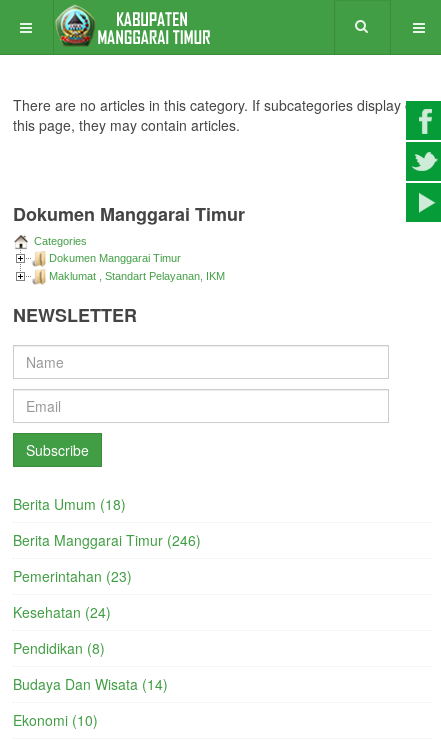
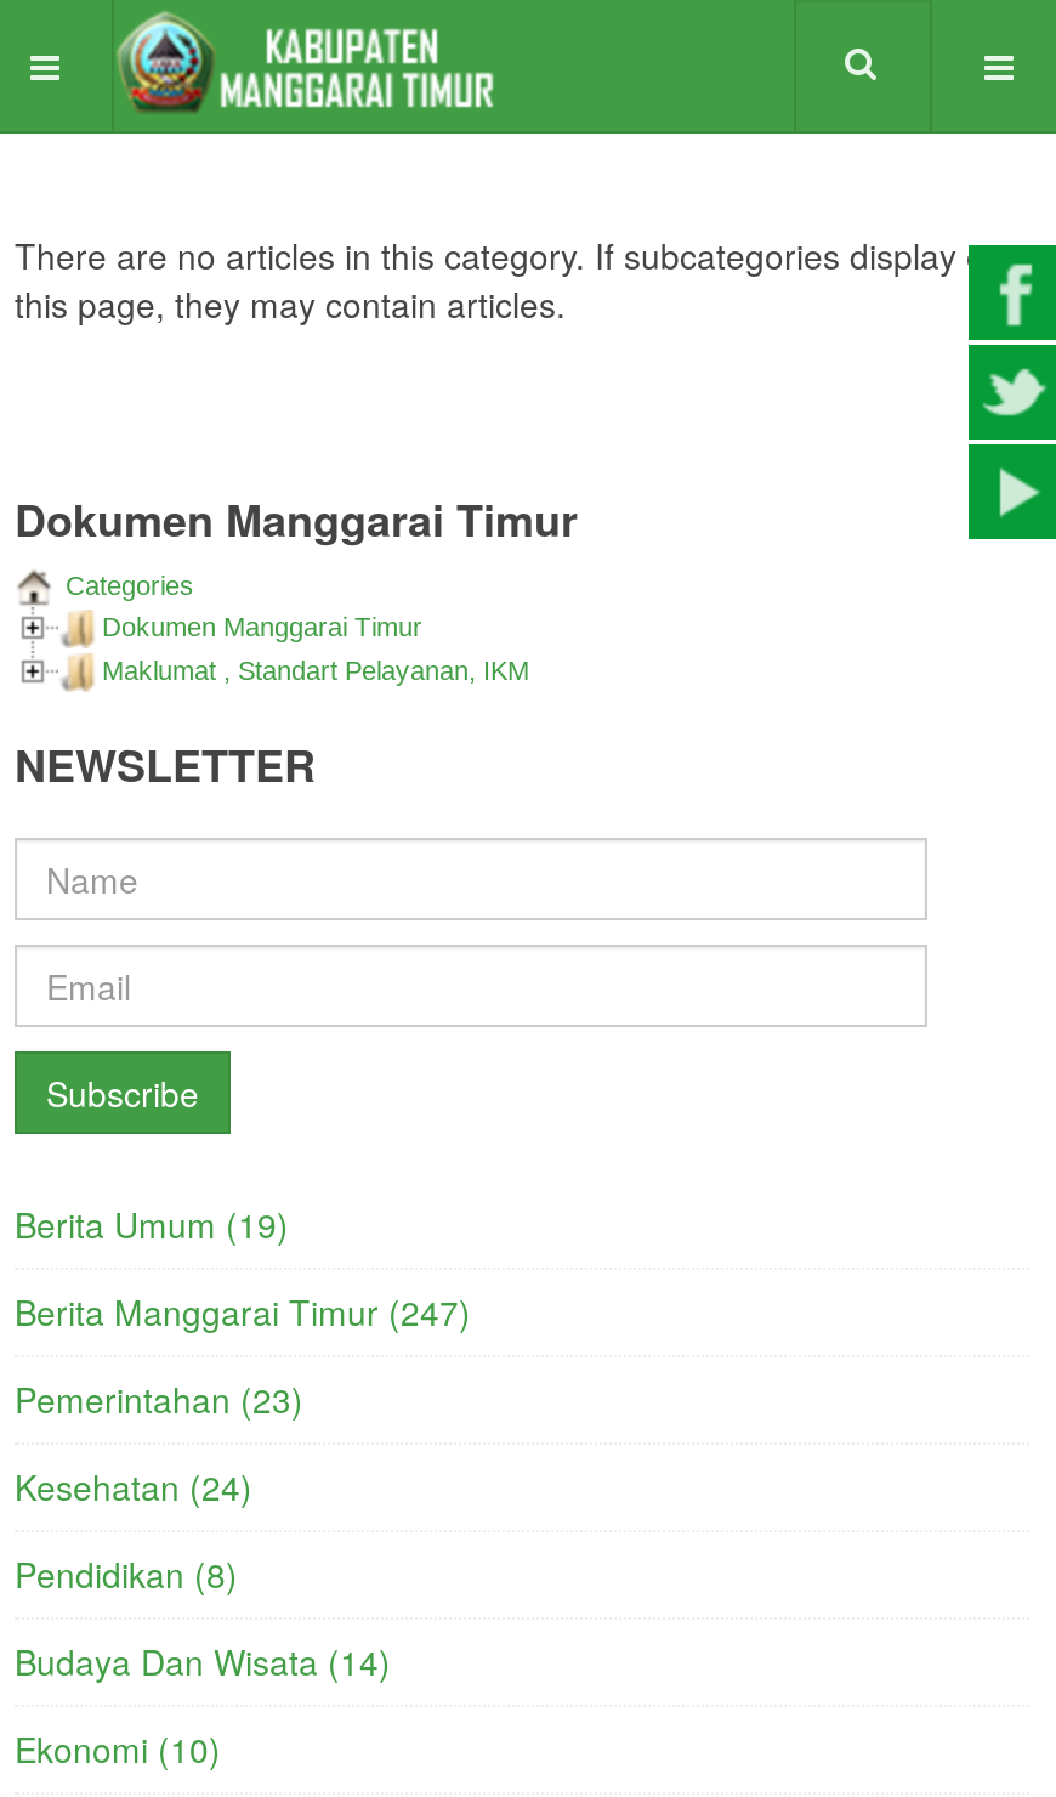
[13,494,126,514] Berita Umum (18) -> [15,1200,289,1248] Berita Umum (19)
[13,530,201,550] Berita Manggarai Timur (246) -> [15,1287,471,1336] Berita Manggarai Timur (247)

